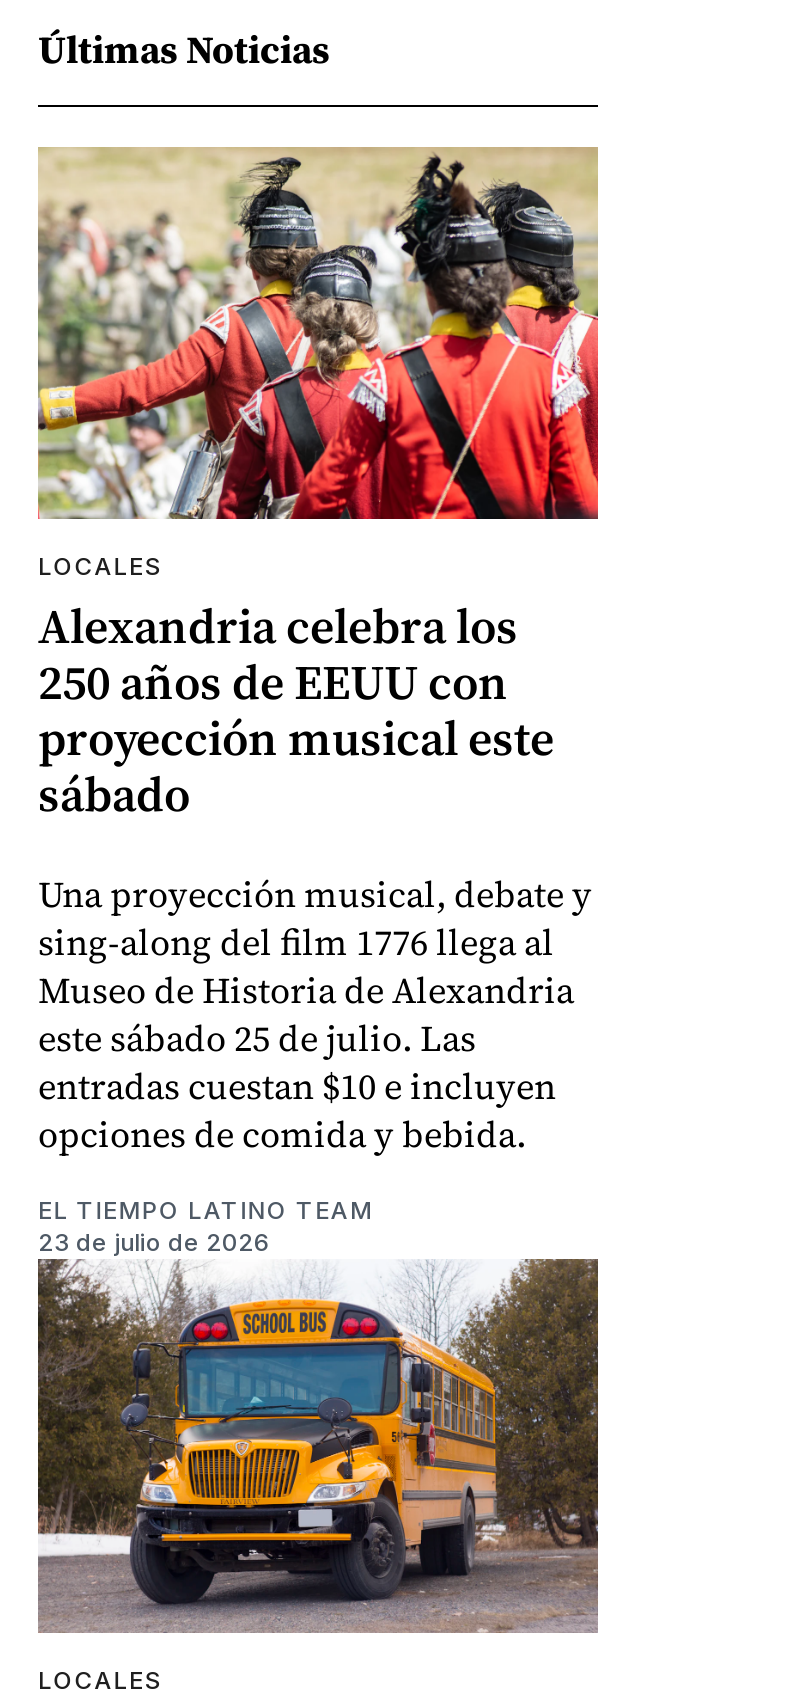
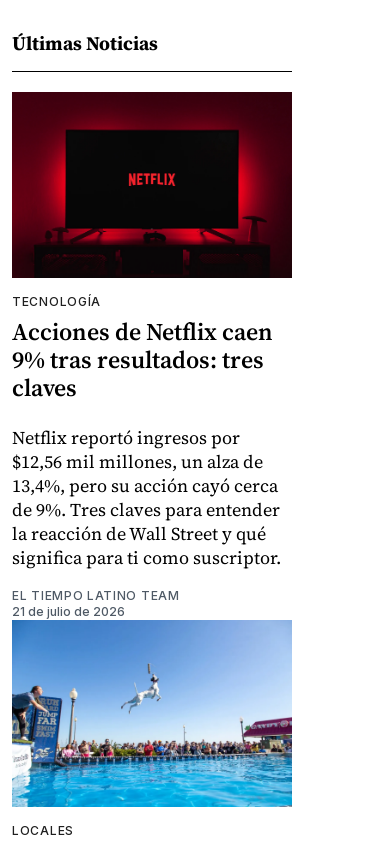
[36,147,600,828] [image] | LOCALES | Alexandria celebra los | 250 años de EEUU con | proyección musical este | sábado -> [11,91,293,404] [image] | TECNOLOGÍA | Acciones de Netflix caen | 9% tras resultados: tres | claves
[38,870,592,1160] Una proyección musical, debate y | sing-along del film 1776 llega al | Museo de Historia de Alexandria | este sábado 25 de julio. Las | entradas cuestan $10 e incluyen | opciones de comida y bebida. -> [12,425,281,570] Netflix reportó ingresos por | $12,56 mil millones, un alza de | 13,4%, pero su acción cayó cerca | de 9%. Tres claves para entender | la reacción de Wall Street y qué | significa para ti como suscriptor.
[36,1228,600,1635] [image] | 23 de julio de 2026 -> [11,604,293,808] [image] | 21 de julio de 2026

